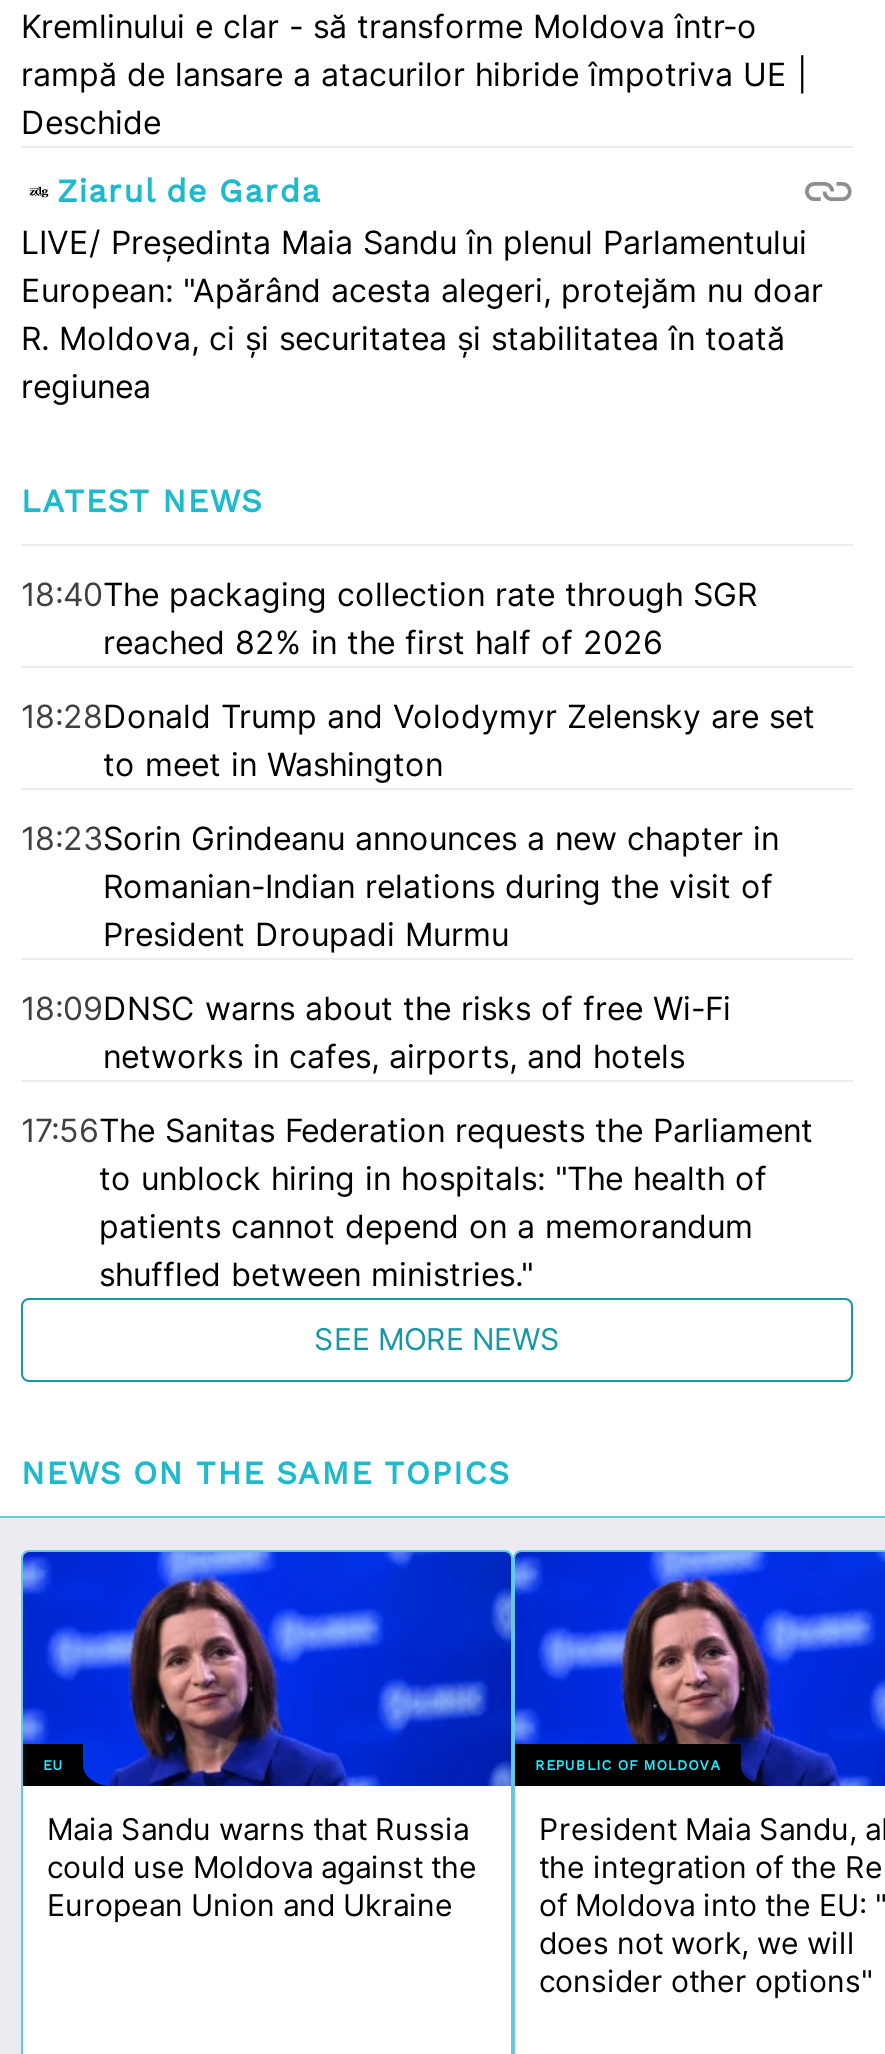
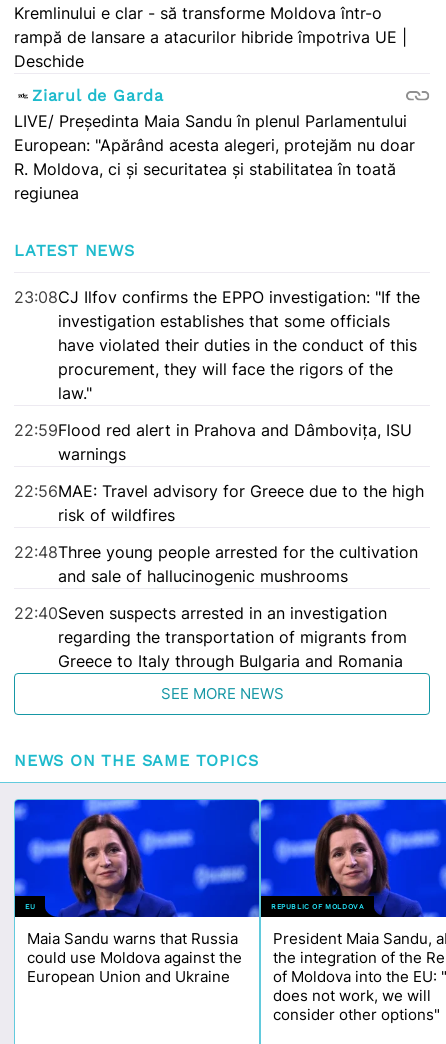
[21,574,757,662] 18:40The packaging collection rate through SGR | reached 82% in the first half of 2026 -> [14,287,420,403] 23:08CJ Ilfov confirms the EPPO investigation: "If the | investigation establishes that some officials | have violated their duties in the conduct of this | procurement, they will face the rigors of the | law."
[21,696,815,784] 18:28Donald Trump and Volodymyr Zelensky are set | to meet in Washington -> [14,420,412,464] 22:59Flood red alert in Prahova and Dâmbovița, ISU | warnings
[21,818,779,954] 18:23Sorin Grindeanu announces a new chapter in | Romanian-Indian relations during the visit of | President Droupadi Murmu -> [14,481,424,525] 22:56MAE: Travel advisory for Greece due to the high | risk of wildfires
[21,988,731,1076] 18:09DNSC warns about the risks of free Wi-Fi | networks in cafes, airports, and hotels -> [14,542,418,586] 22:48Three young people arrested for the cultivation | and sale of hallucinogenic mushrooms
[21,1110,813,1294] 17:56The Sanitas Federation requests the Parliament | to unblock hiring in hospitals: "The health of | patients cannot depend on a memorandum | shuffled between ministries." -> [14,603,407,671] 22:40Seven suspects arrested in an investigation | regarding the transportation of migrants from | Greece to Italy through Bulgaria and Romania

